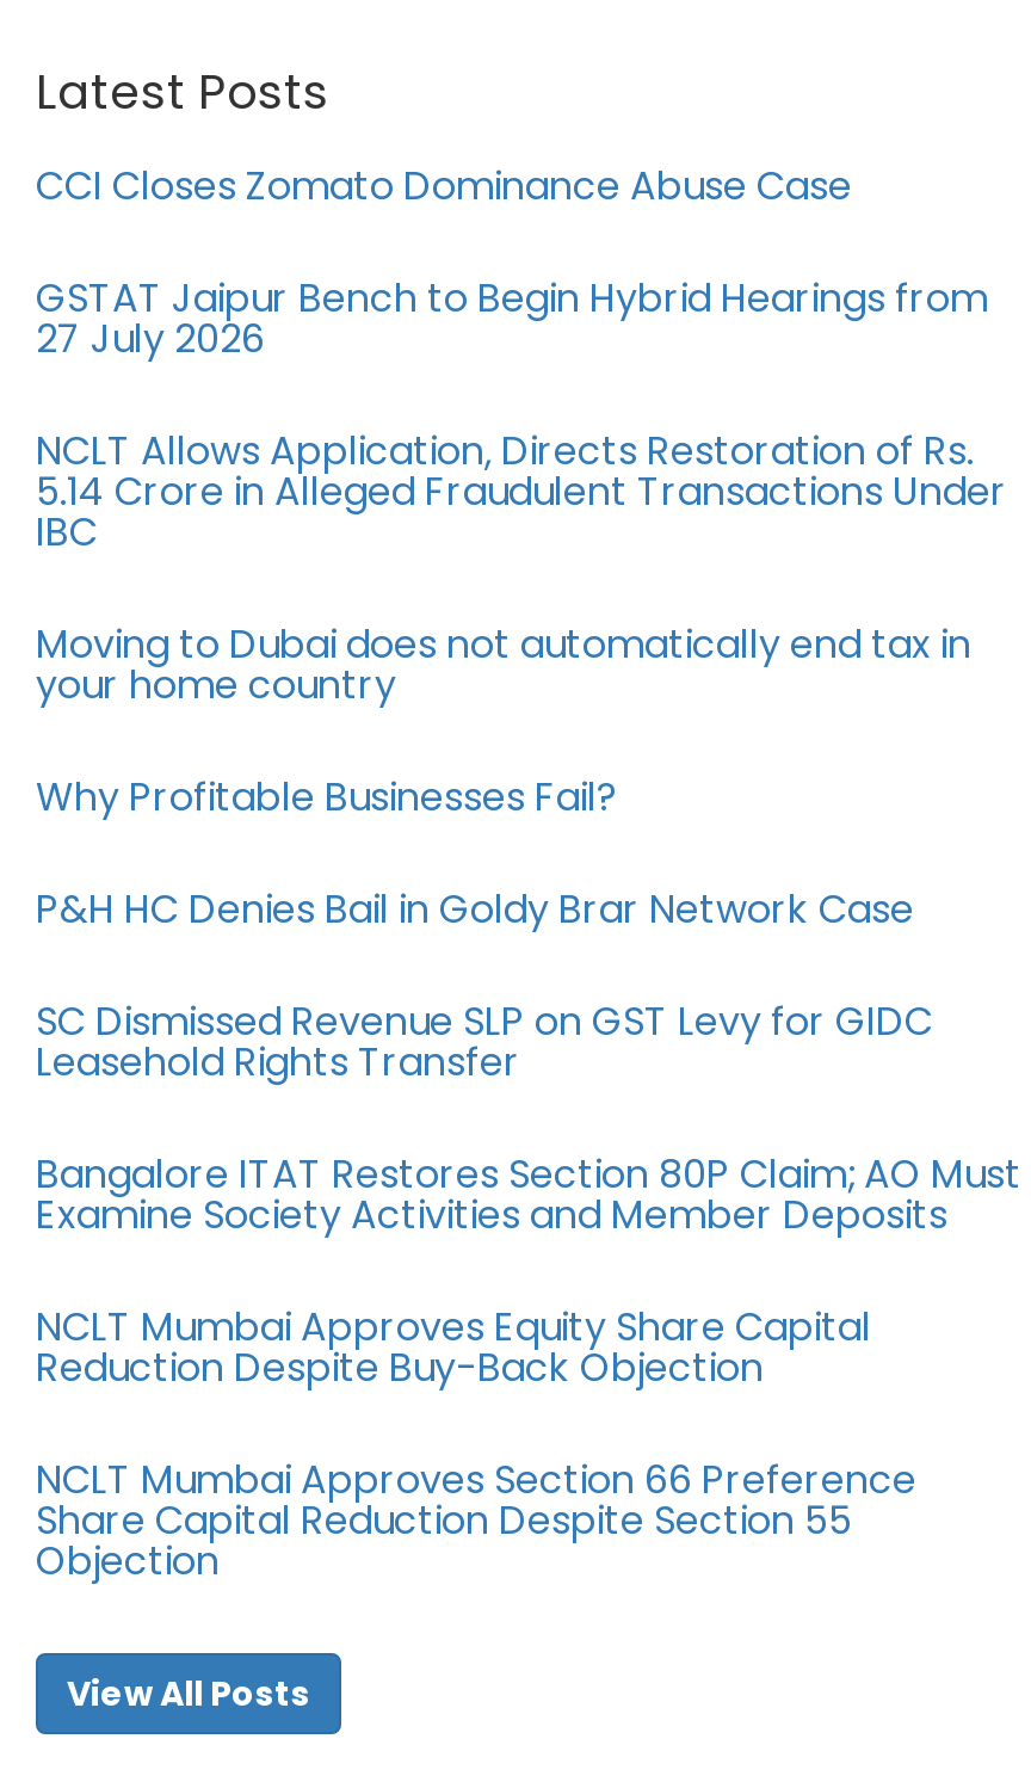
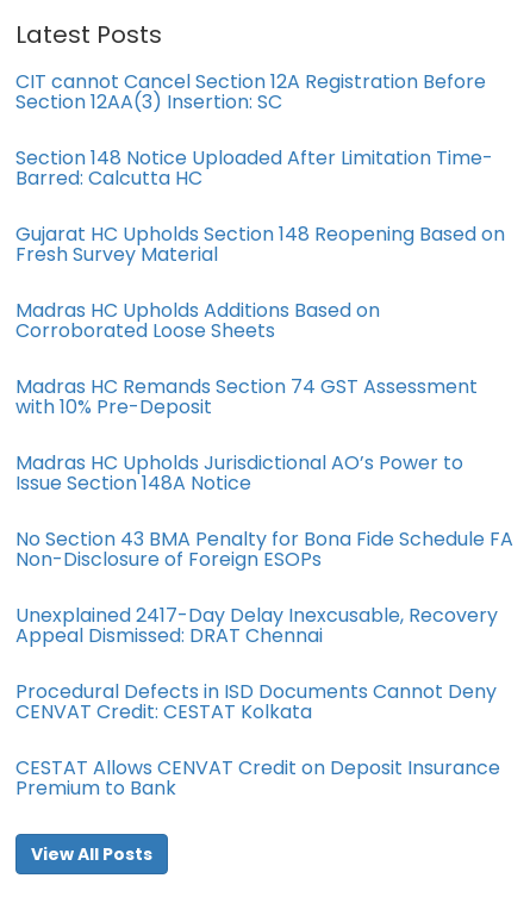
[36,159,852,214] CCI Closes Zomato Dominance Abuse Case -> [15,68,486,116] CIT cannot Cancel Section 12A Registration Before | Section 12AA(3) Insertion: SC
[36,271,988,366] GSTAT Jaipur Bench to Begin Hybrid Hearings from | 27 July 2026 -> [15,144,493,192] Section 148 Notice Uploaded After Limitation Time- | Barred: Calcutta HC
[36,424,1007,560] NCLT Allows Application, Directs Restoration of Rs. | 5.14 Crore in Alleged Fraudulent Transactions Under | IBC -> [15,220,505,268] Gujarat HC Upholds Section 148 Reopening Based on | Fresh Survey Material
[36,617,971,713] Moving to Dubai does not automatically end tax in | your home country -> [15,297,380,344] Madras HC Upholds Additions Based on | Corroborated Loose Sheets
[36,770,618,825] Why Profitable Businesses Fail? -> [15,373,478,421] Madras HC Remands Section 74 GST Assessment | with 10% Pre-Deposit
[36,882,914,937] P&H HC Denies Bail in Goldy Brar Network Case -> [15,449,463,497] Madras HC Upholds Jurisdictional AO’s Power to | Issue Section 148A Notice
[36,994,933,1090] SC Dismissed Revenue SLP on GST Levy for GIDC | Leasehold Rights Transfer -> [15,525,513,573] No Section 43 BMA Penalty for Bona Fide Schedule FA | Non-Disclosure of Foreign ESOPs
[36,1147,1021,1243] Bangalore ITAT Restores Section 80P Claim; AO Must | Examine Society Activities and Member Deposits -> [15,602,498,649] Unexplained 2417-Day Delay Inexcusable, Recovery | Appeal Dismissed: DRAT Chennai
[36,1300,871,1395] NCLT Mumbai Approves Equity Share Capital | Reduction Despite Buy-Back Objection -> [15,678,497,725] Procedural Defects in ISD Documents Cannot Deny | CENVAT Credit: CESTAT Kolkata
[36,1453,916,1589] NCLT Mumbai Approves Section 66 Preference | Share Capital Reduction Despite Section 55 | Objection -> [15,754,500,802] CESTAT Allows CENVAT Credit on Deposit Insurance | Premium to Bank

